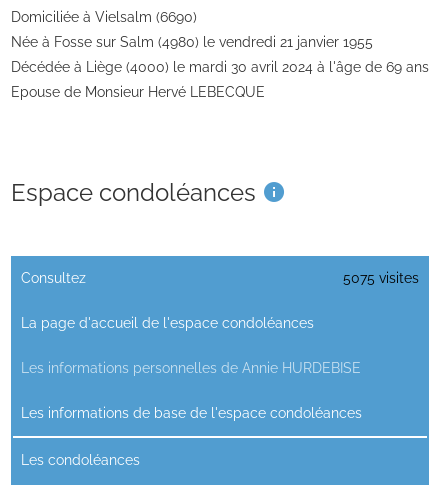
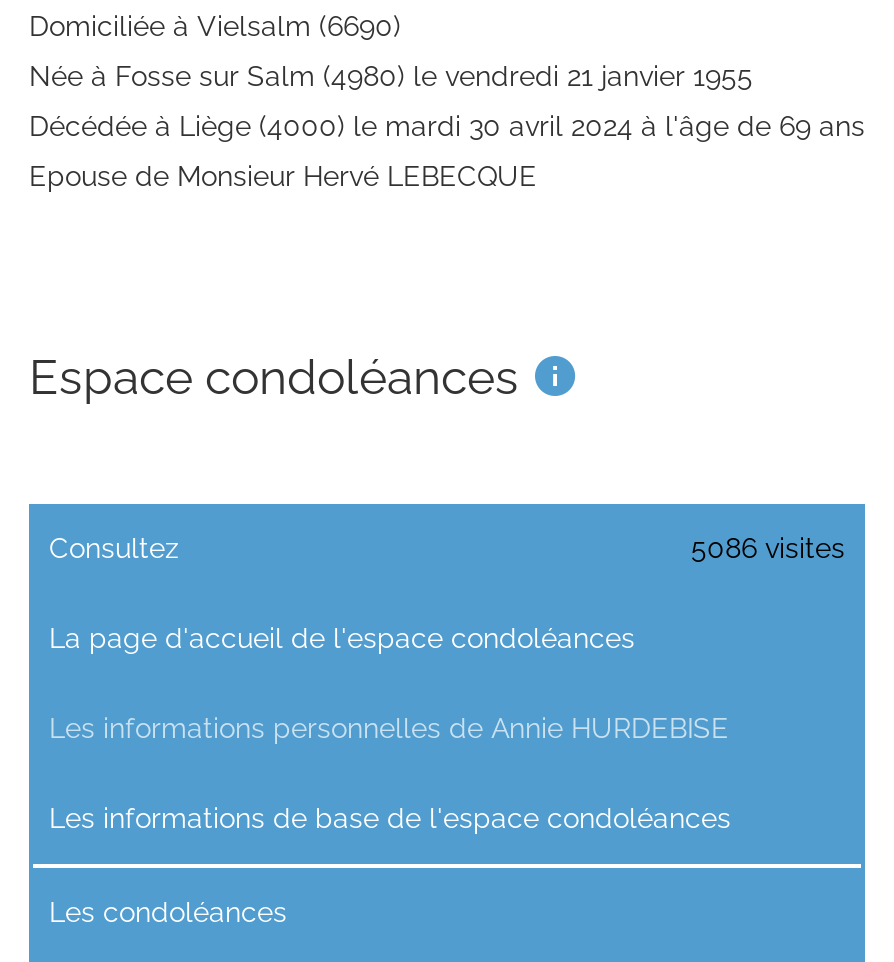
[343,270,419,286] 5075 visites -> [691,532,845,564] 5086 visites

